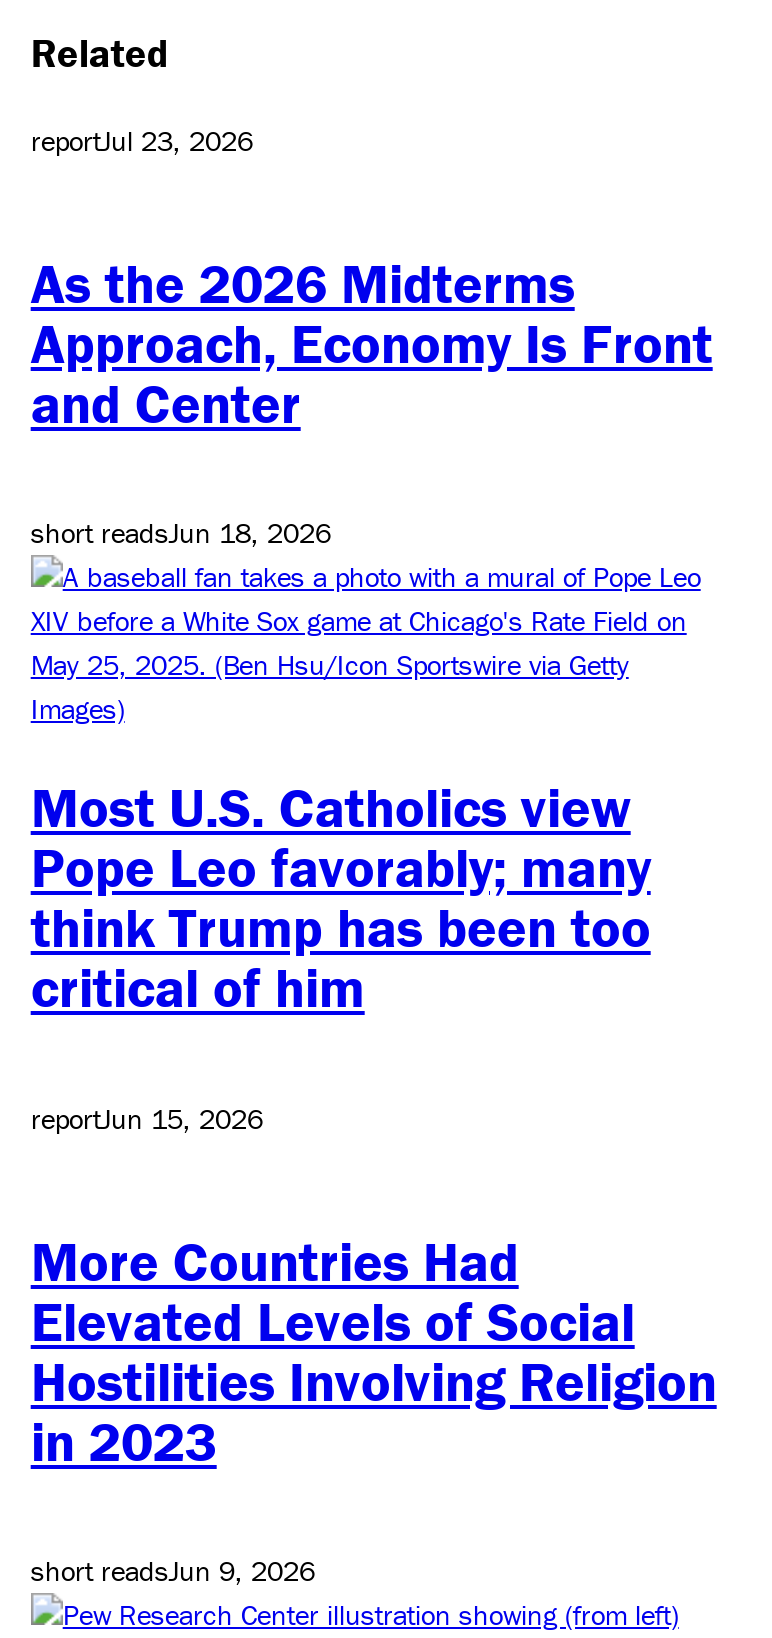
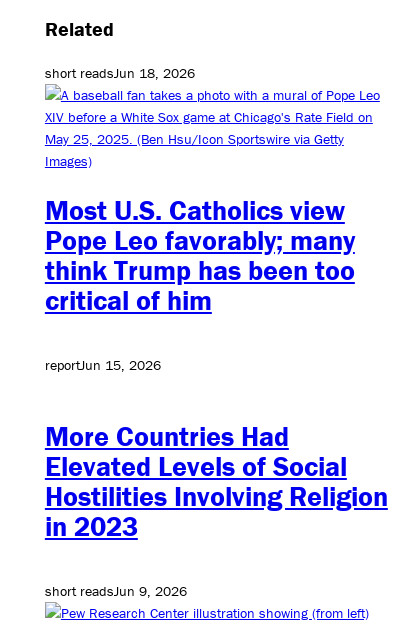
[31,122,713,437] reportJul 23, 2026 | As the 2026 Midterms | Approach, Economy Is Front | and Center -> none

